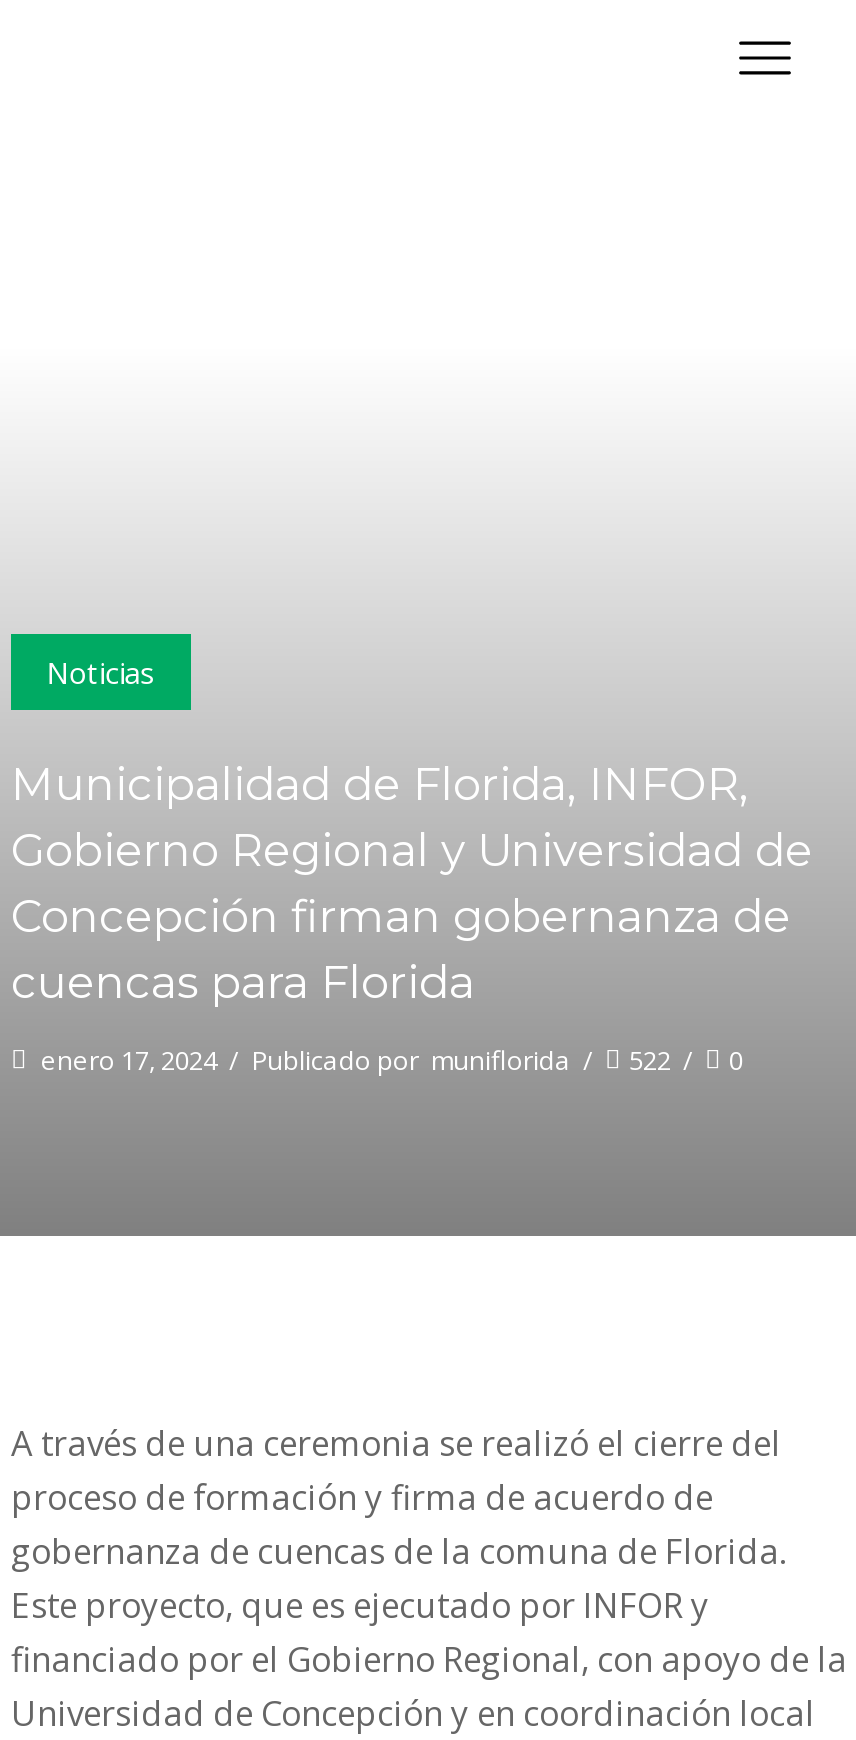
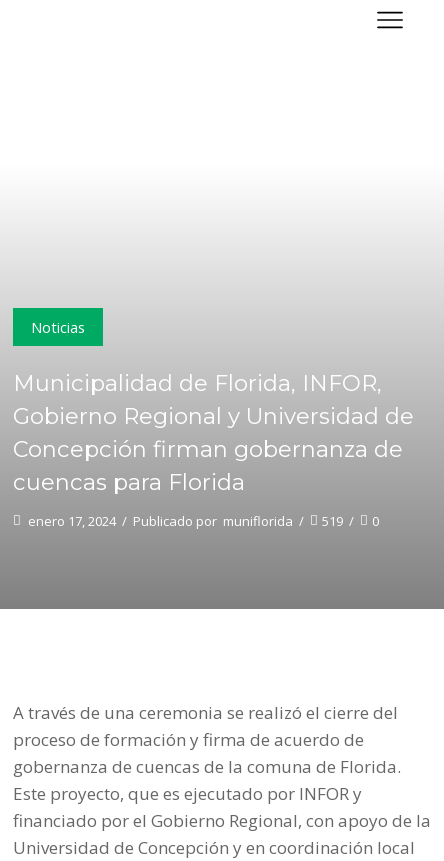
[35,1042,743,1078] enero 17, 2024 / Publicado por muniflorida / 522 / 0 -> [25,512,379,530] enero 17, 2024 / Publicado por muniflorida / 519 / 0

